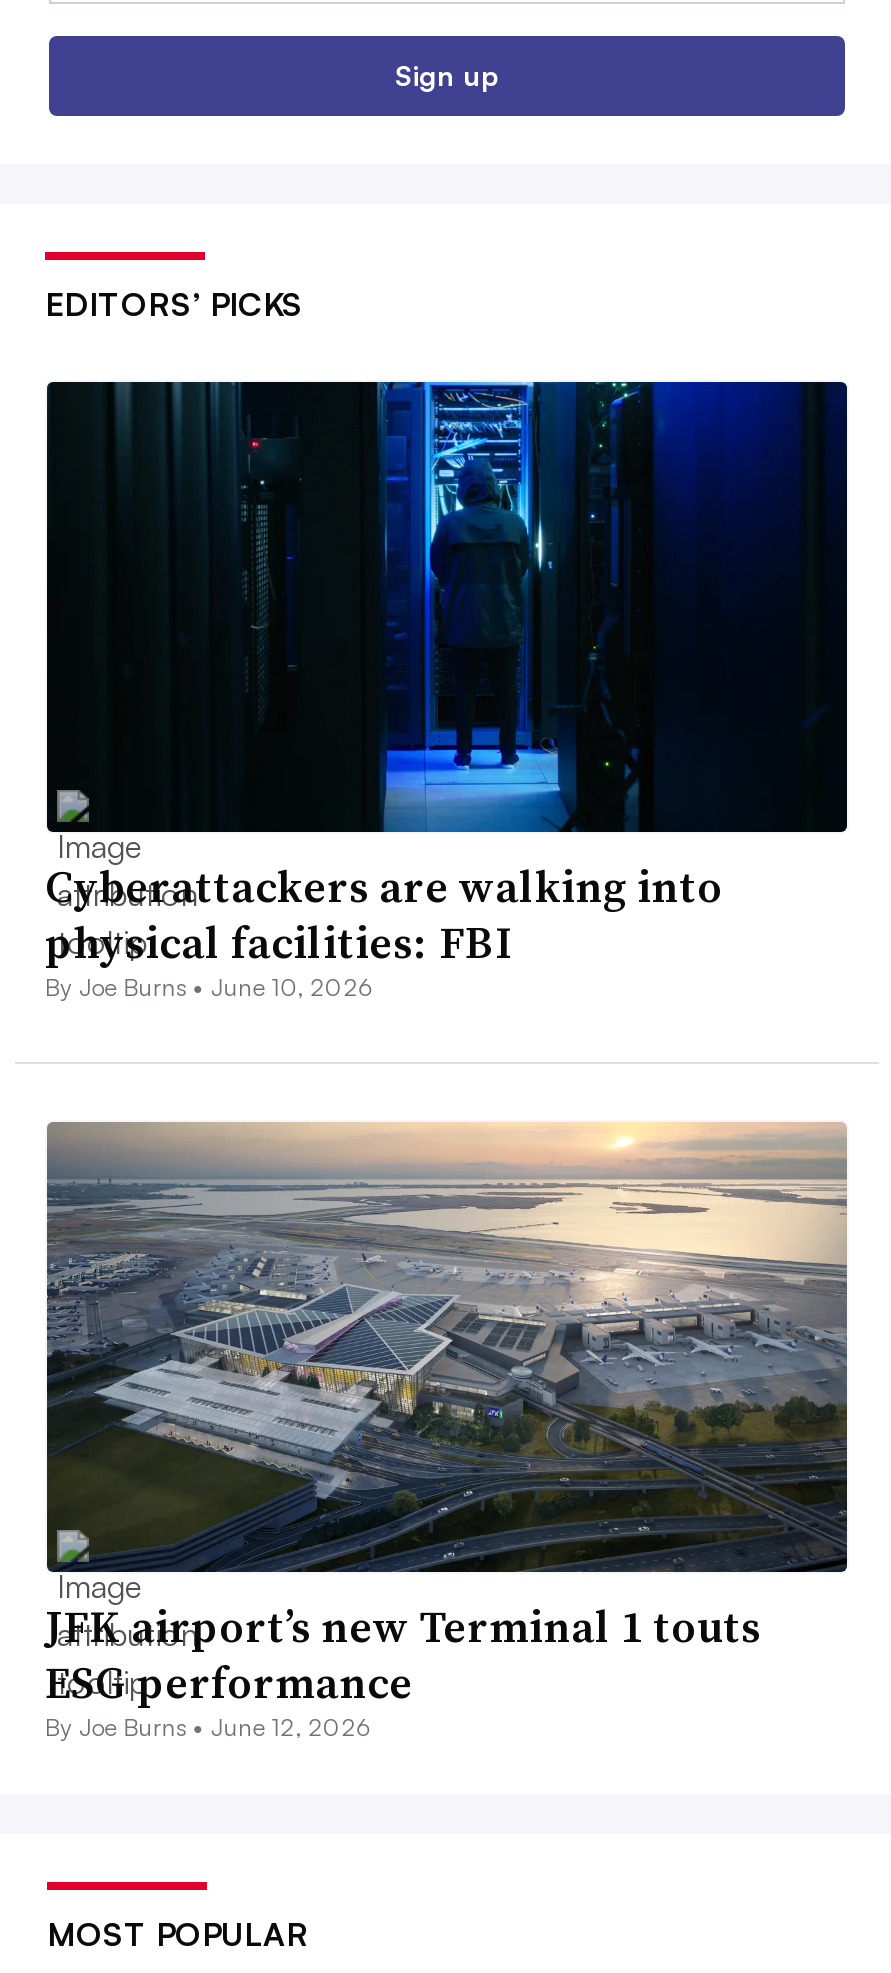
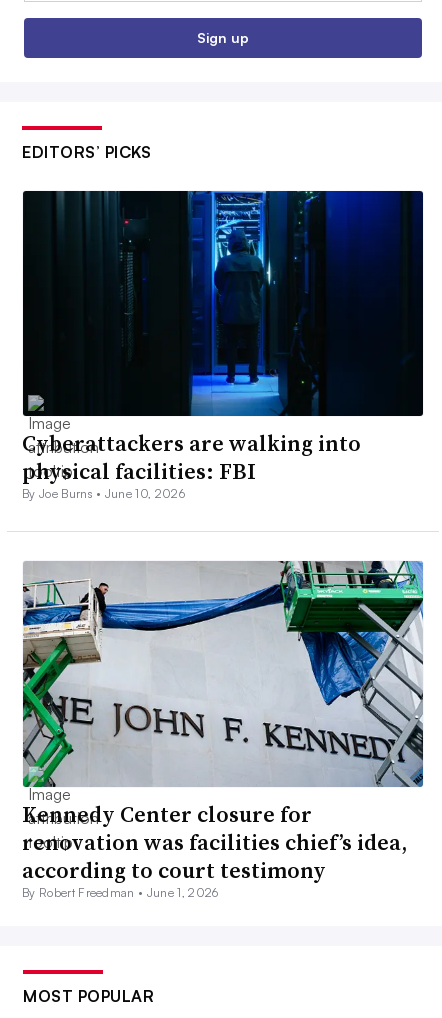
[45,1122,849,1742] [image] | JFK airport’s new Terminal 1 touts | ESG performance | By Joe Burns • June 12, 2026 -> [22,560,424,900] [image] | Kennedy Center closure for | renovation was facilities chief’s idea, | according to court testimony | By Robert Freedman • June 1, 2026

